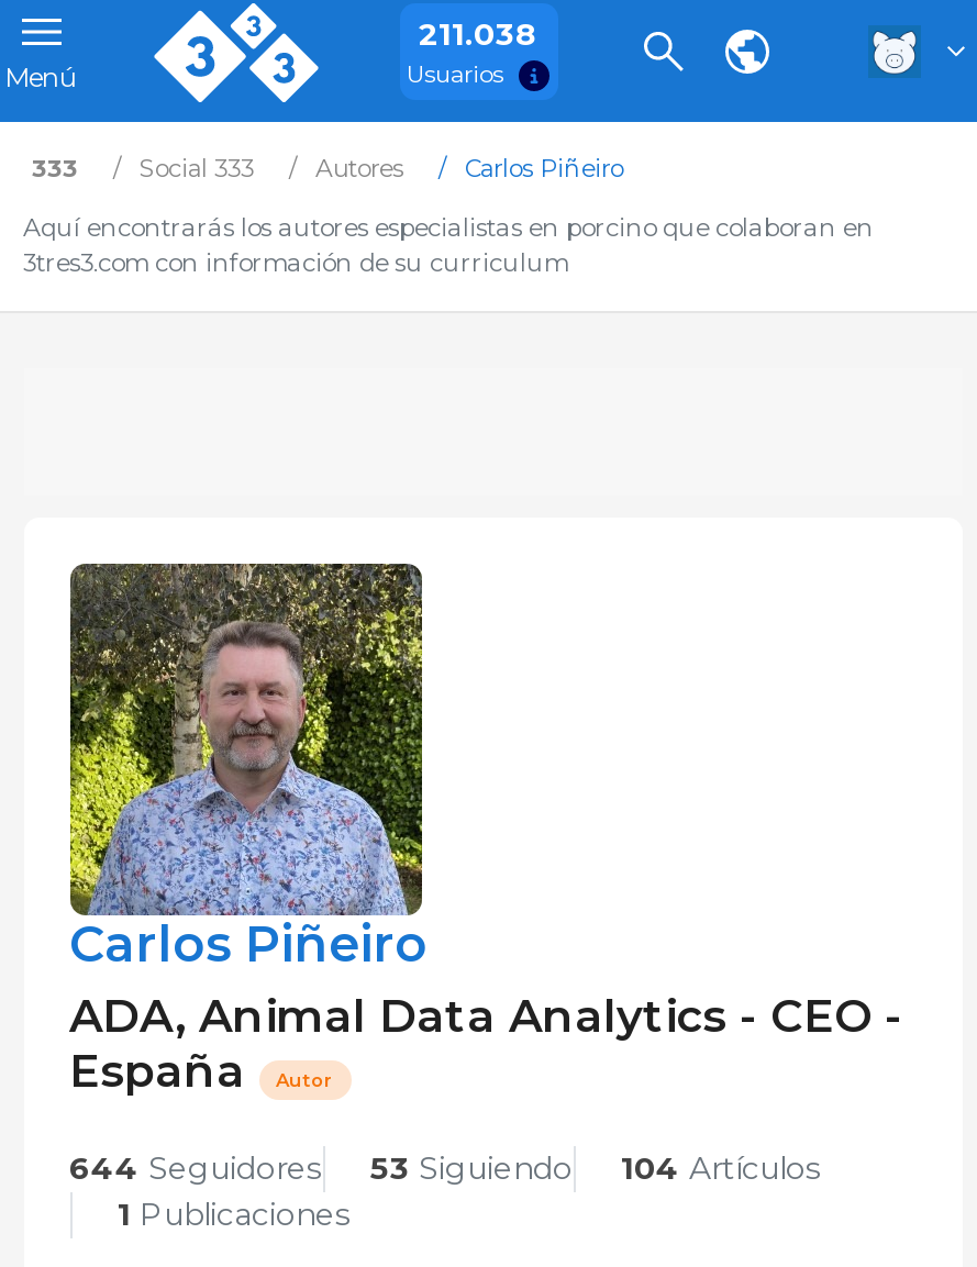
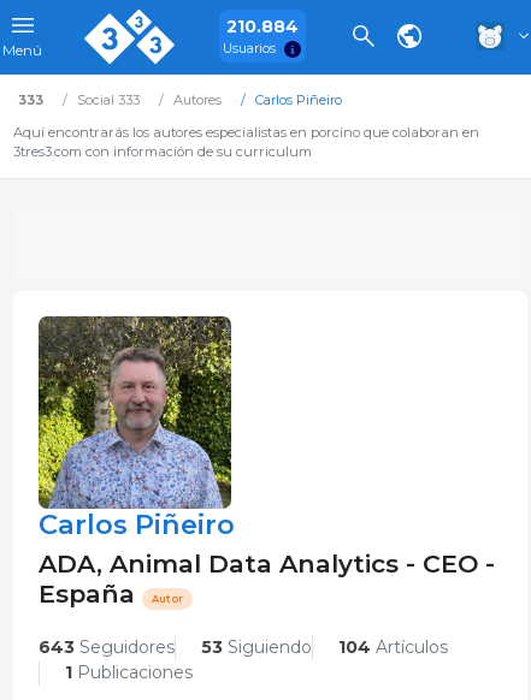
[419,13,537,53] 211.038 -> [226,15,298,37] 210.884
[69,1149,821,1189] 644 Seguidores 53 Siguiendo 104 Artículos -> [38,637,447,659] 643 Seguidores 53 Siguiendo 104 Artículos

